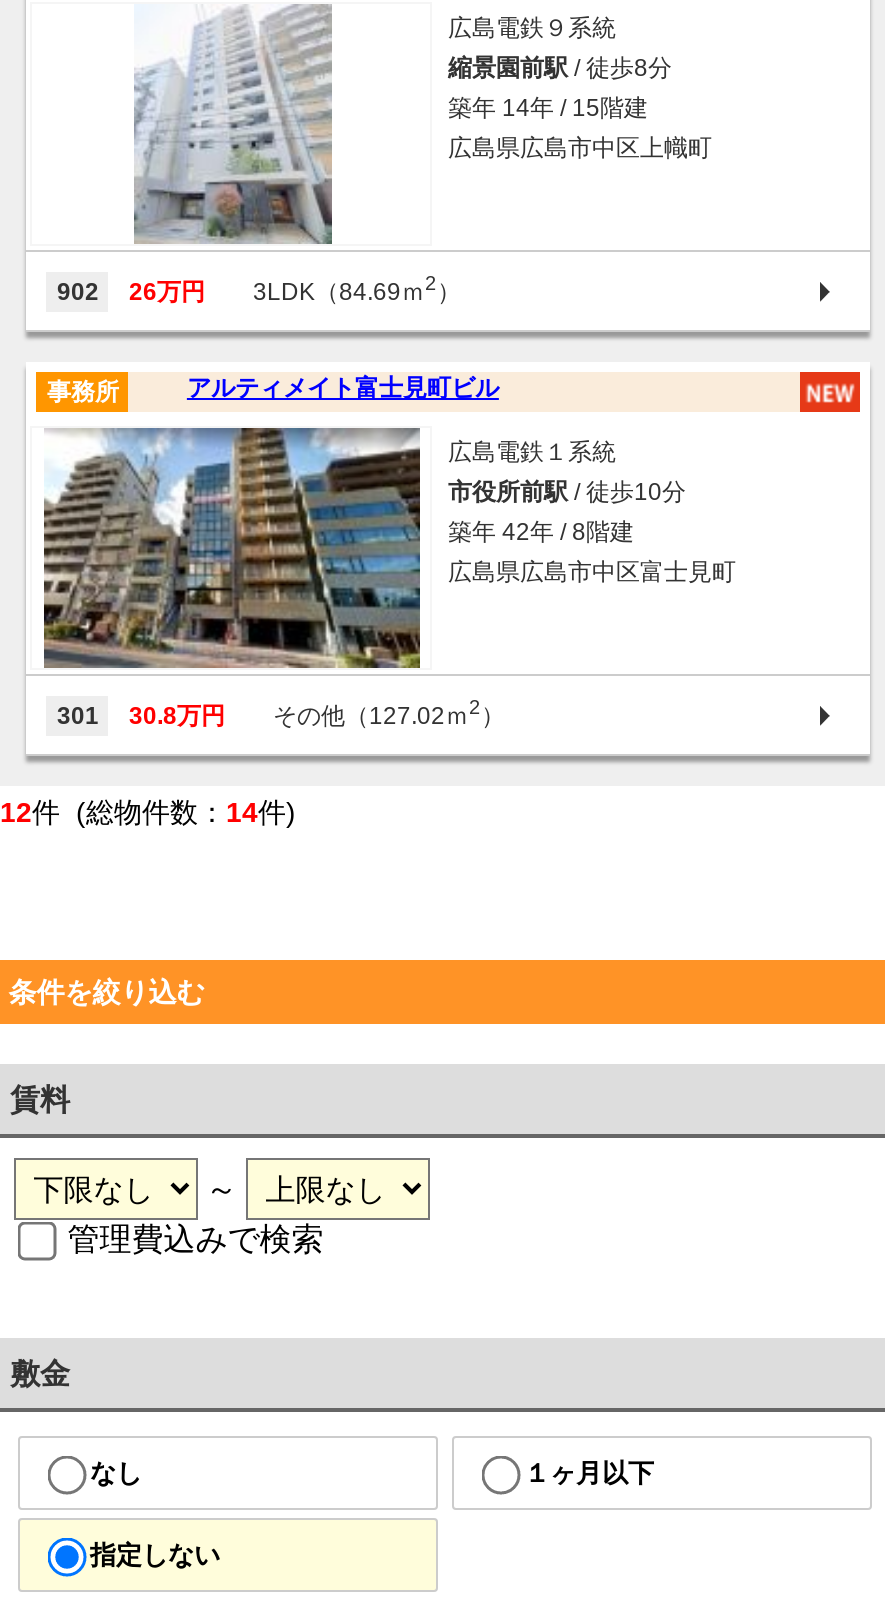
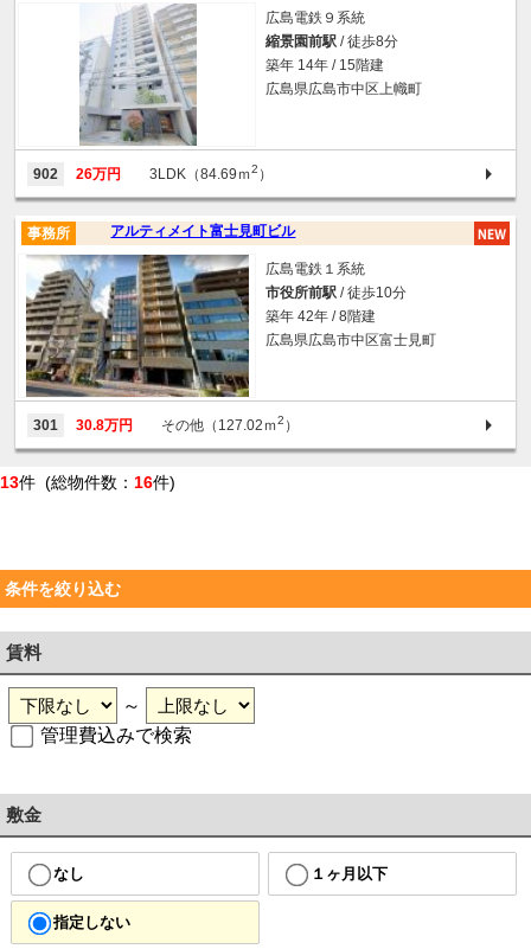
[0,797,296,829] 12件 (総物件数：14件) -> [0,473,175,492] 13件 (総物件数：16件)

